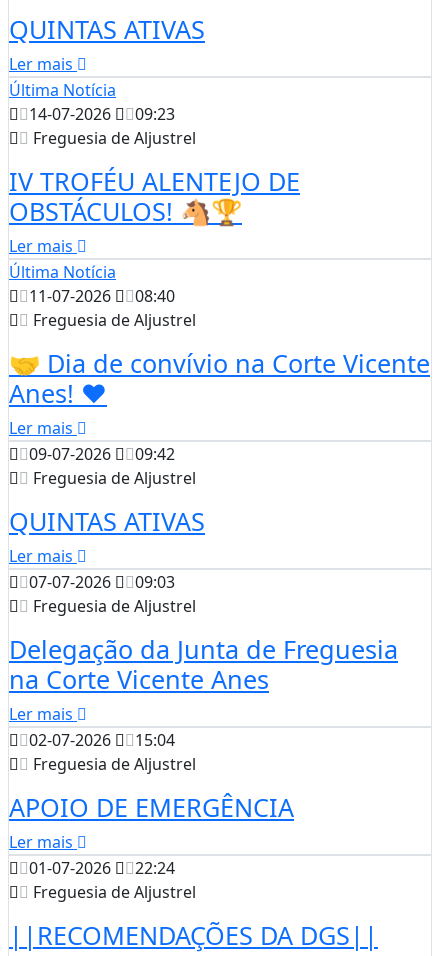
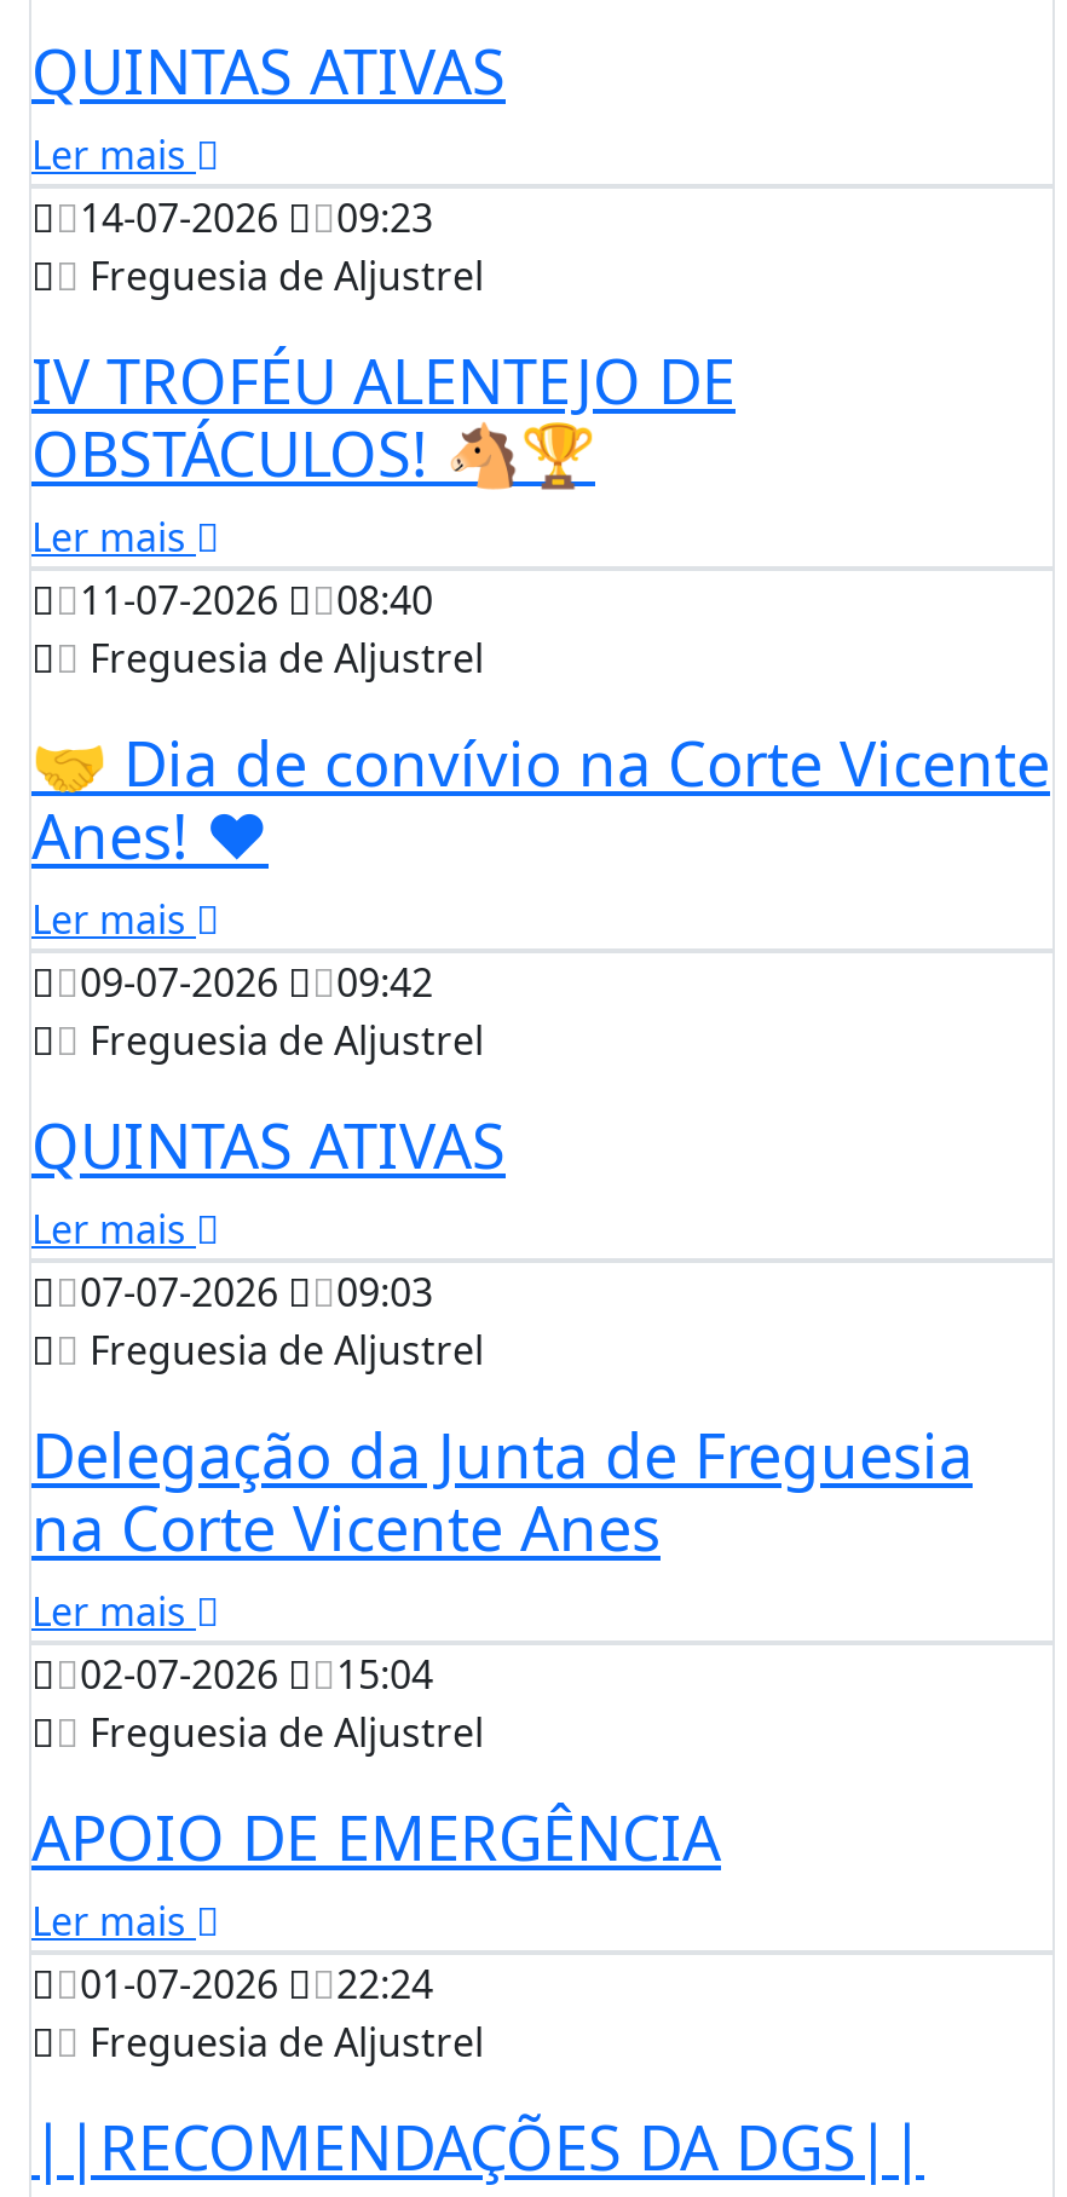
[9,79,116,101] Última Notícia -> none
[9,261,116,283] Última Notícia -> none

